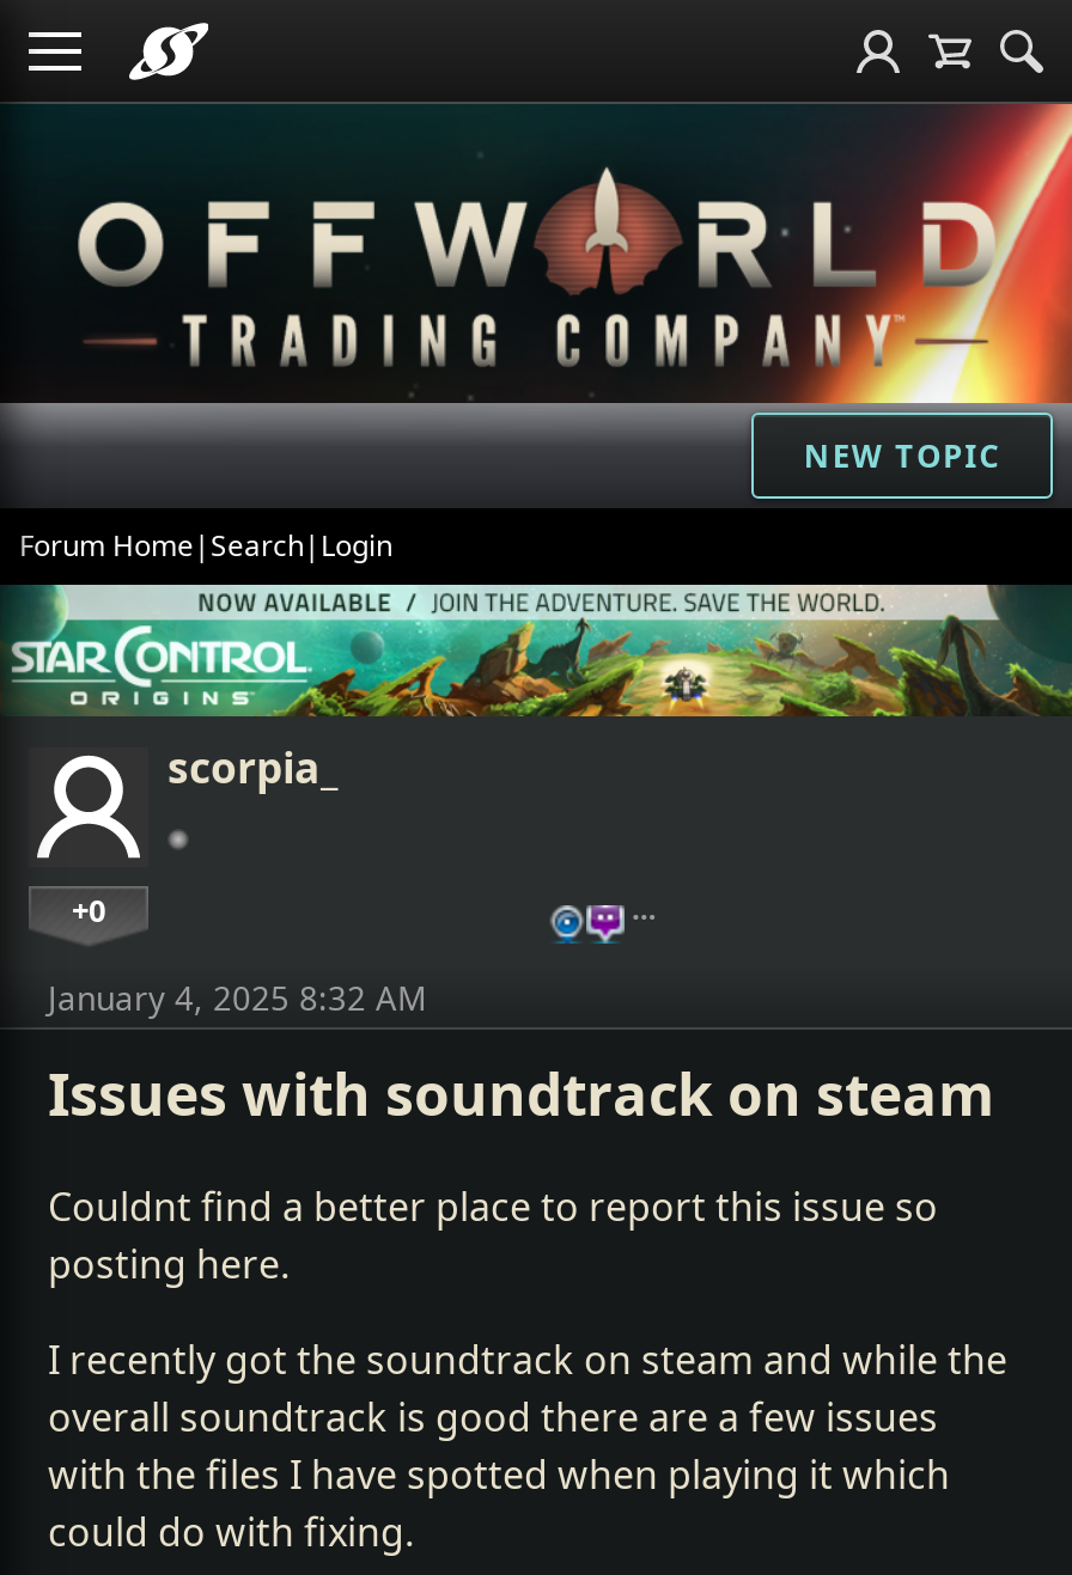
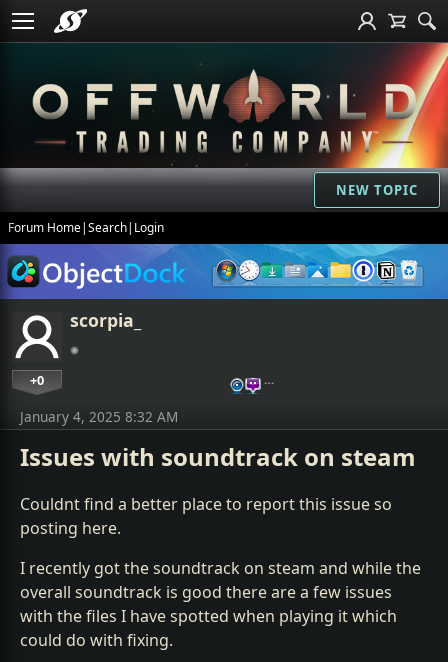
[7,582,1065,719] [image] -> [3,243,445,300] [image]

